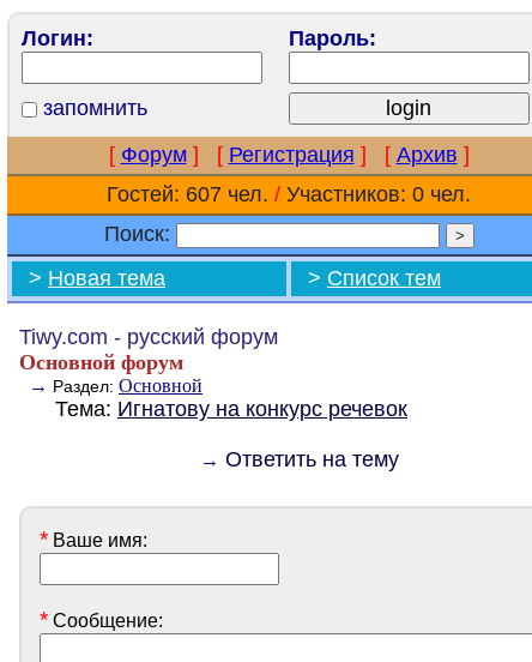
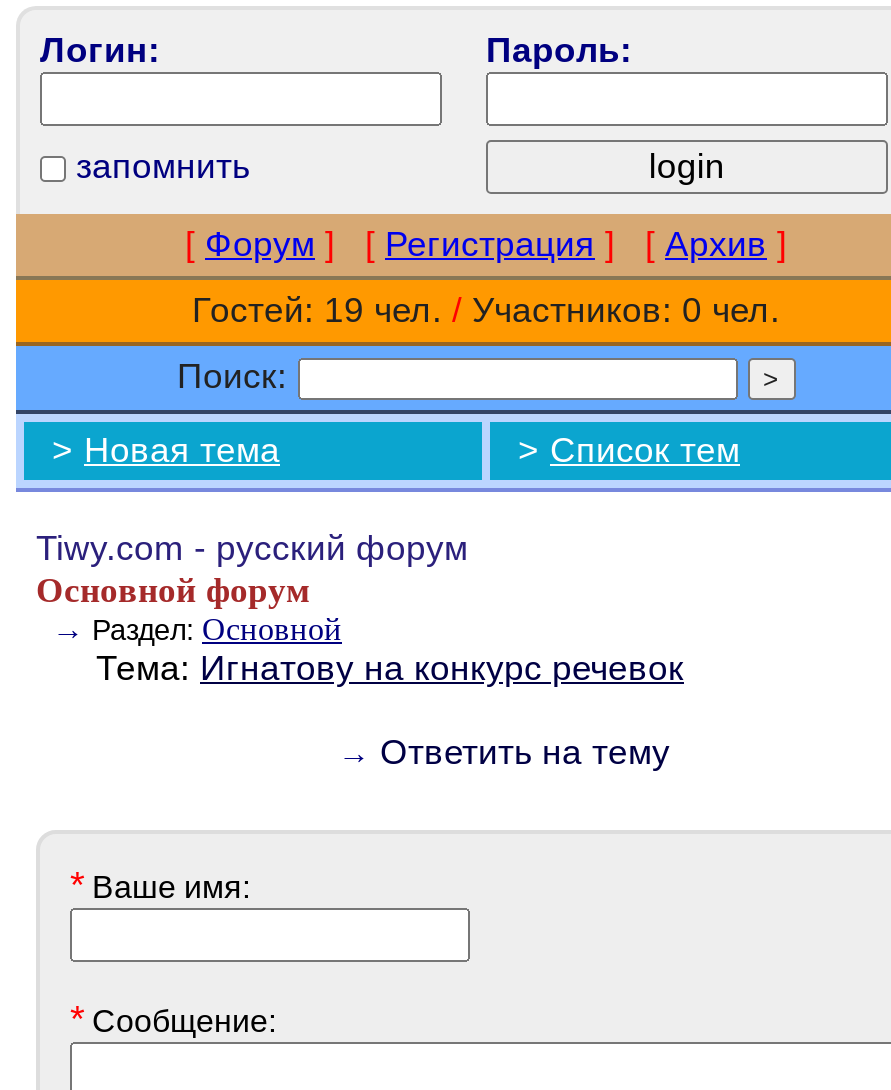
[107,182,471,206] Гостей: 607 чел. / Участников: 0 чел. -> [192,290,780,330] Гостей: 19 чел. / Участников: 0 чел.

